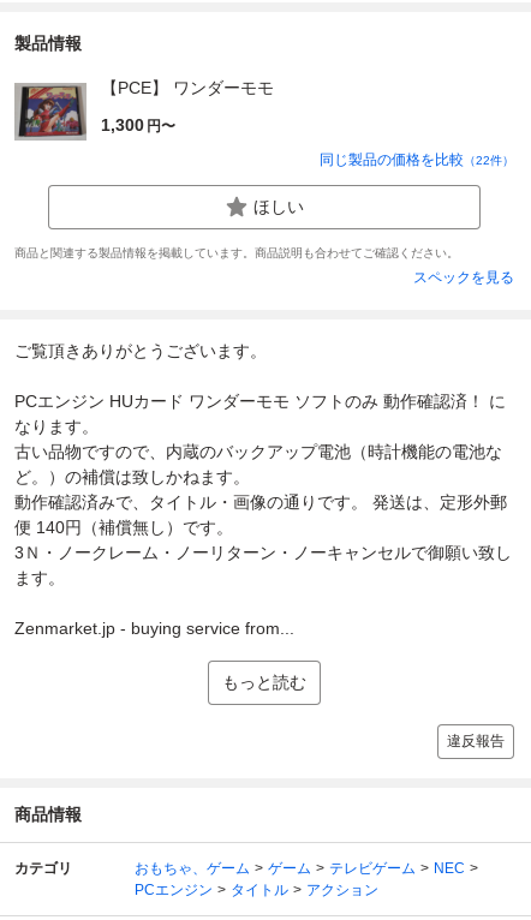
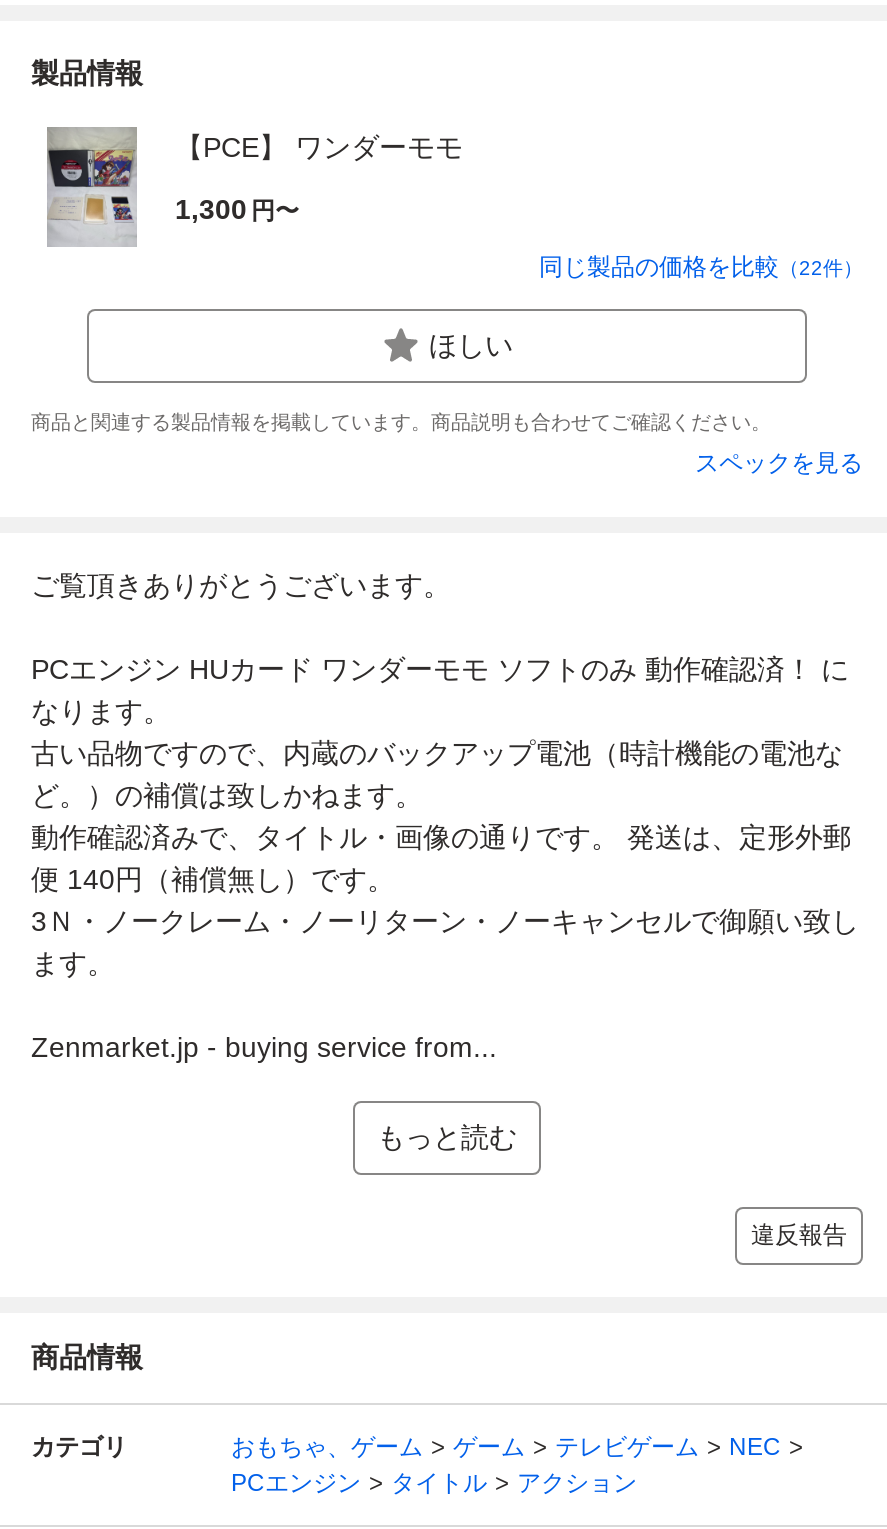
[13,76,88,148] [image] -> [31,125,151,249] [image]

